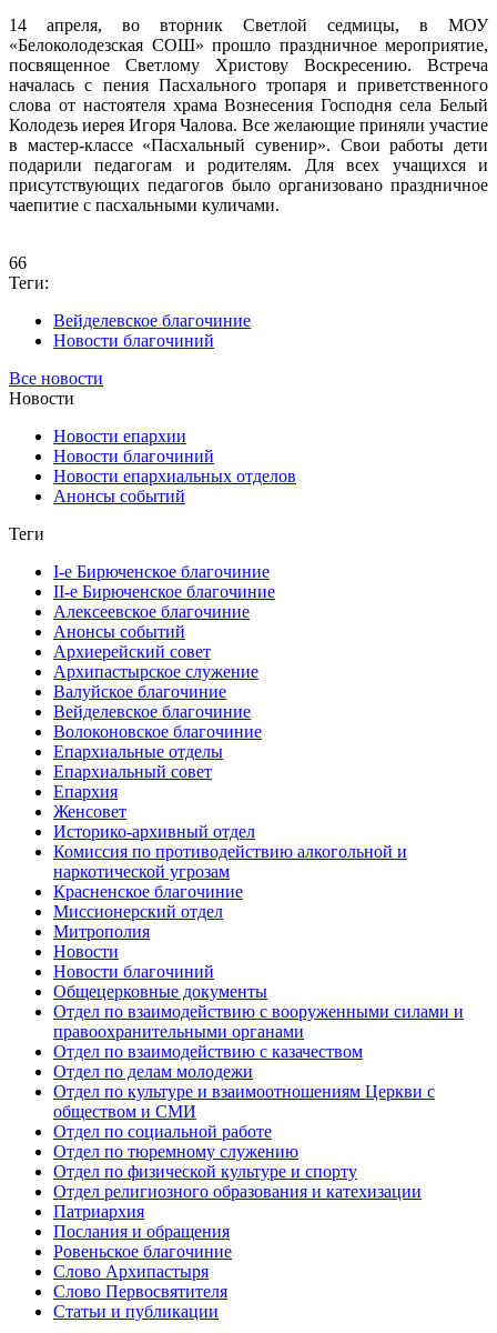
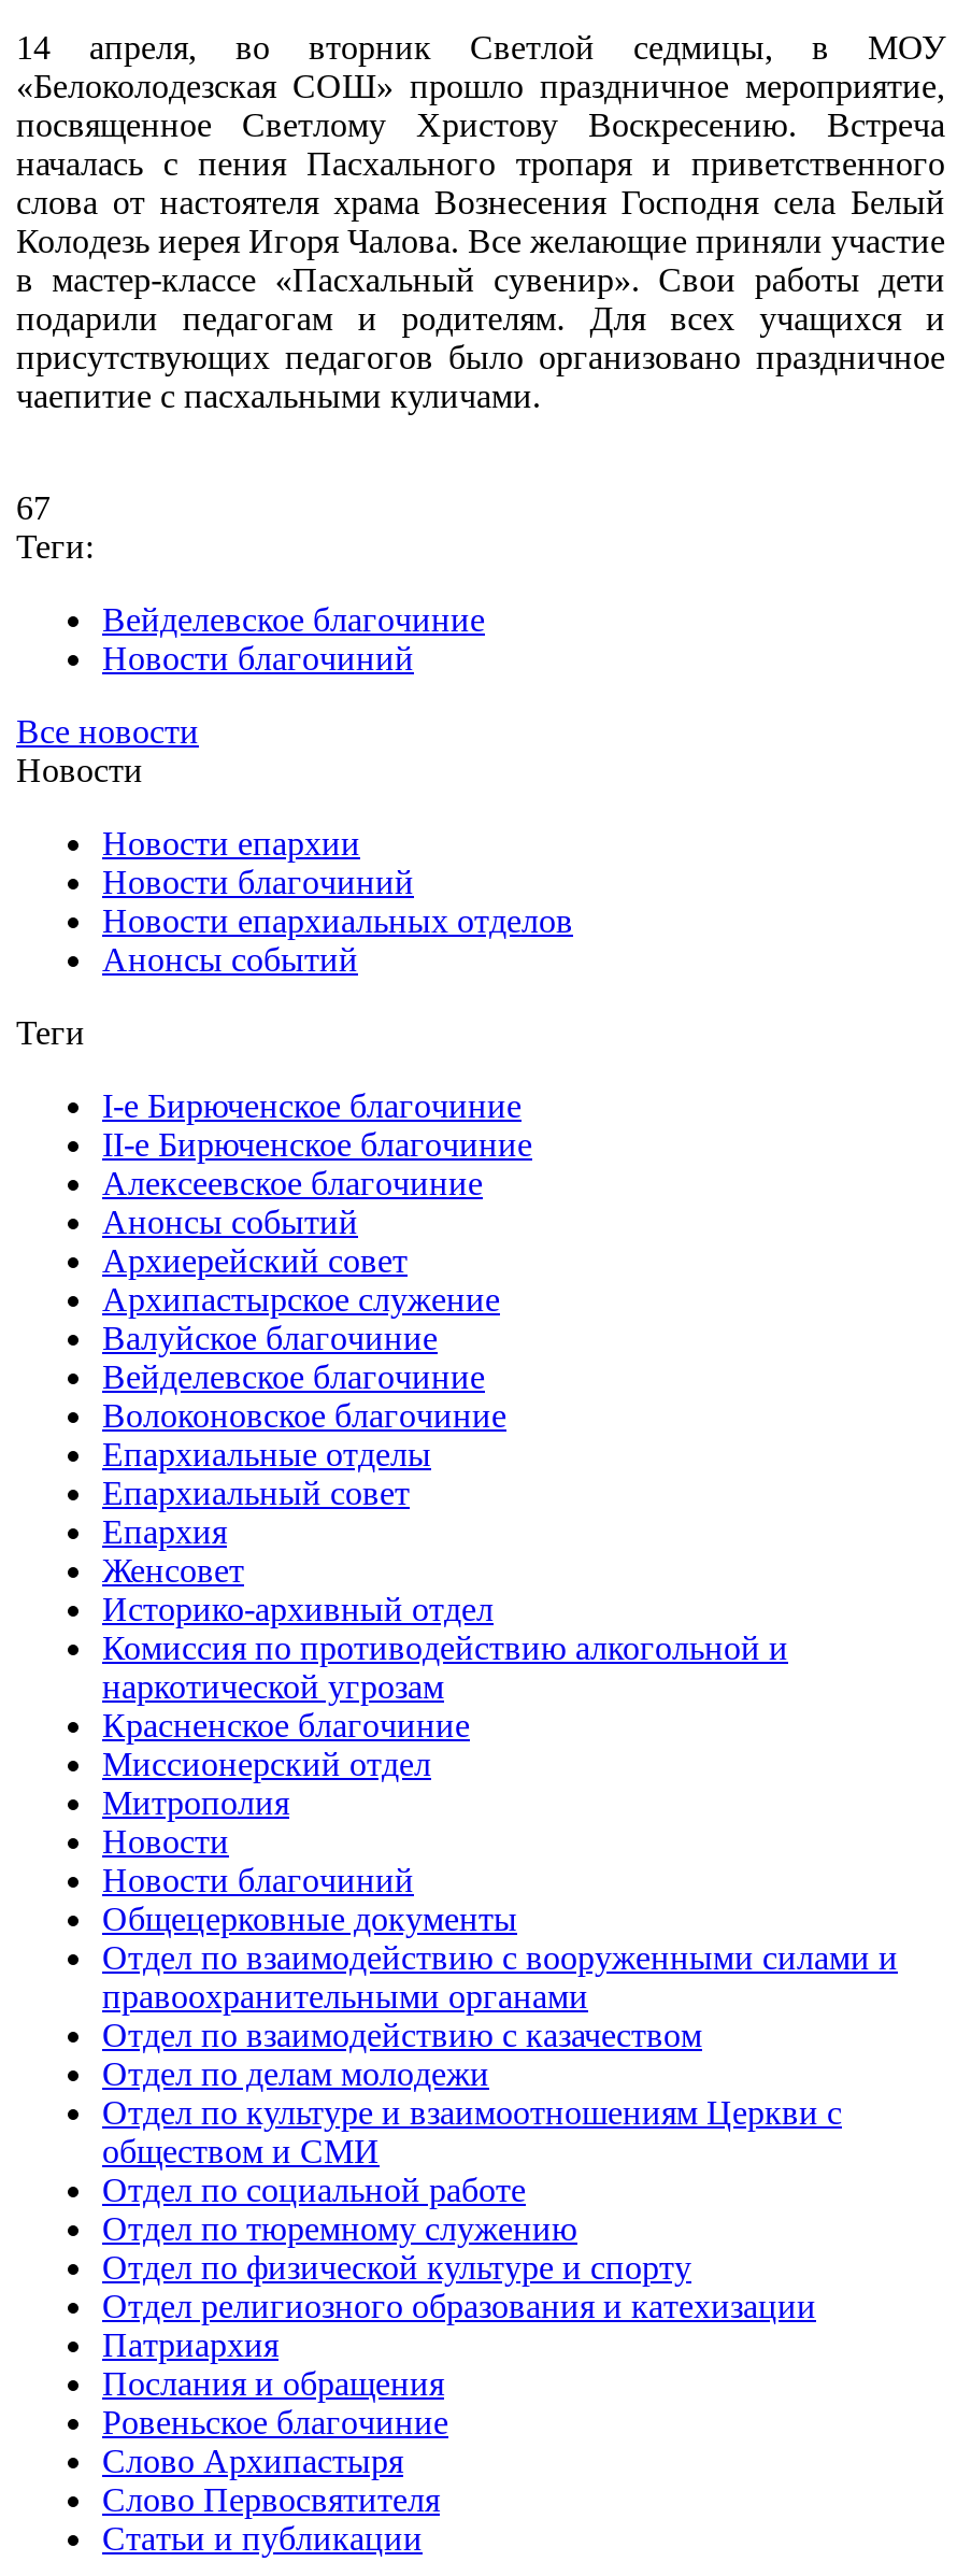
[9,253,27,272] 66 -> [16,489,51,525] 67

